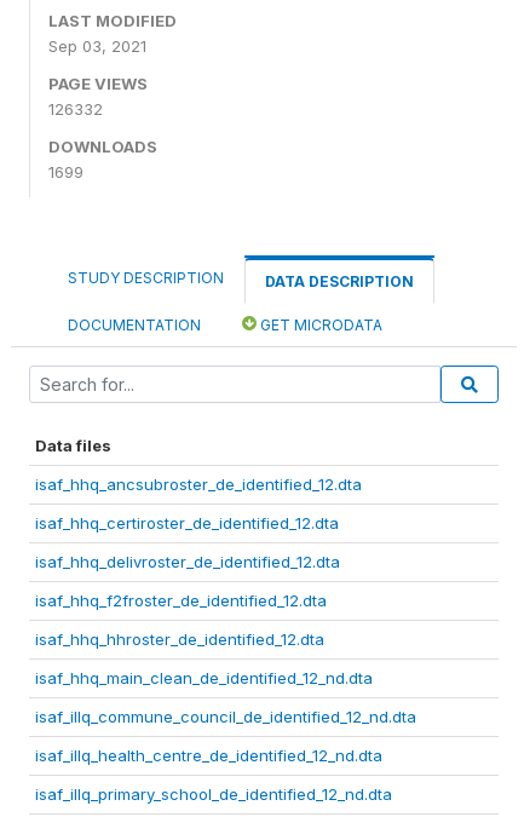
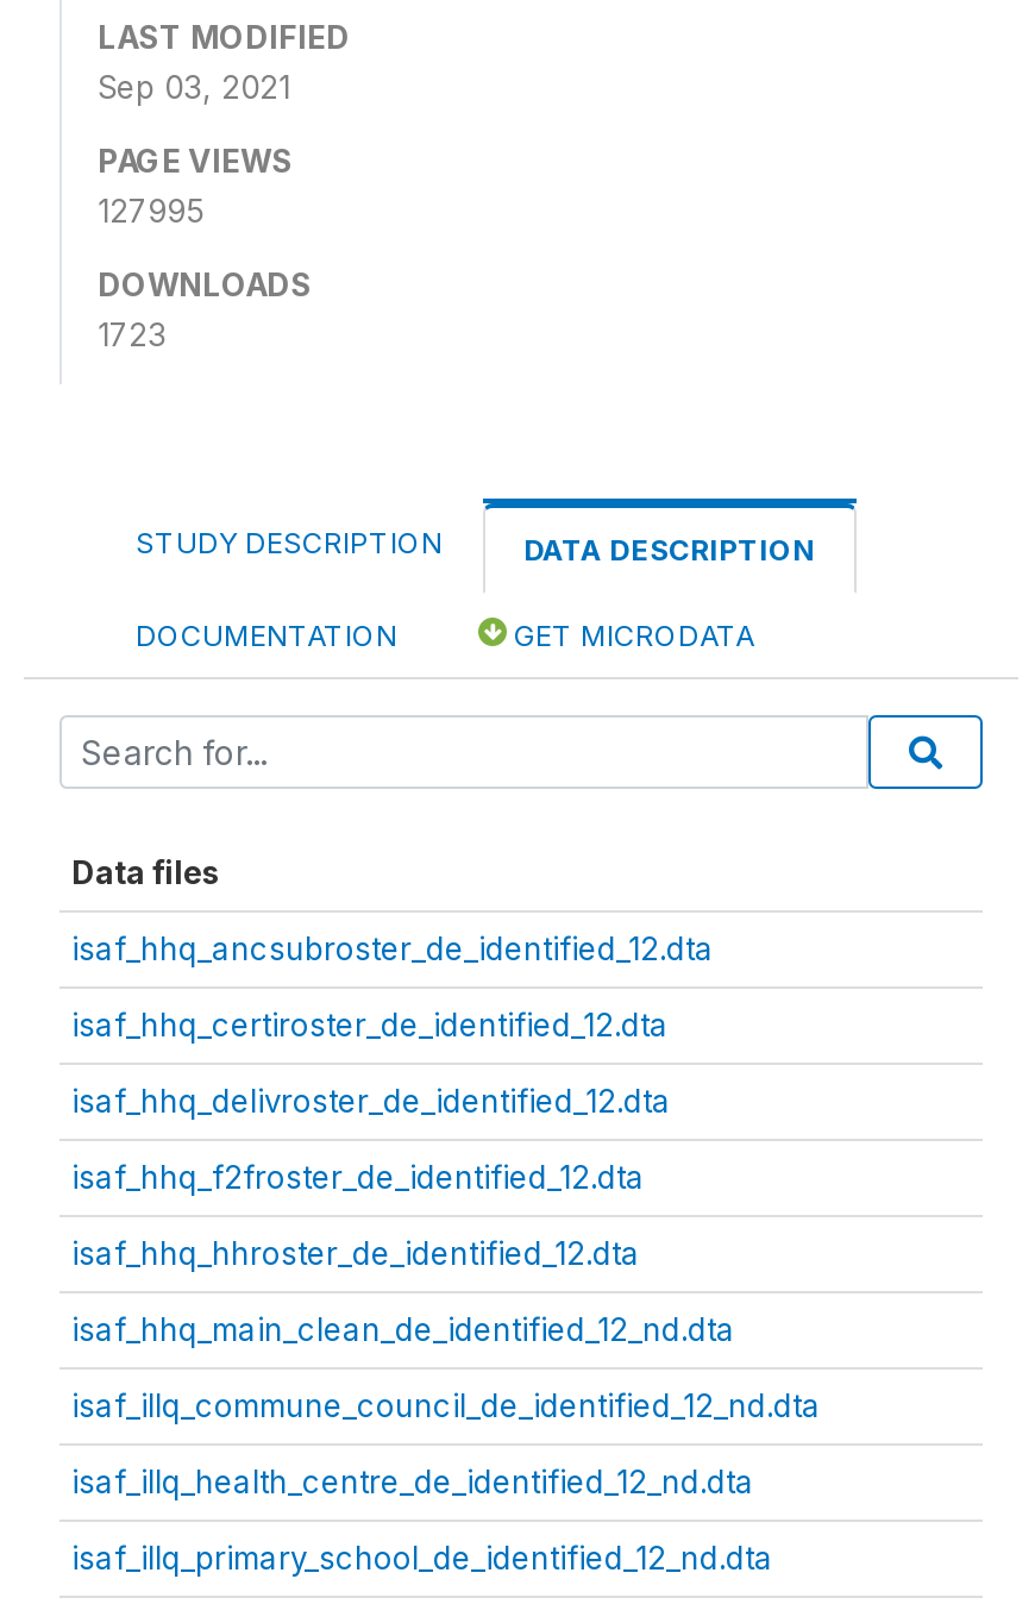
[48,99,103,119] 126332 -> [98,192,205,230] 127995
[48,162,84,182] 1699 -> [98,315,167,353] 1723

